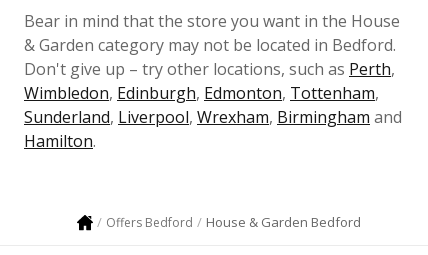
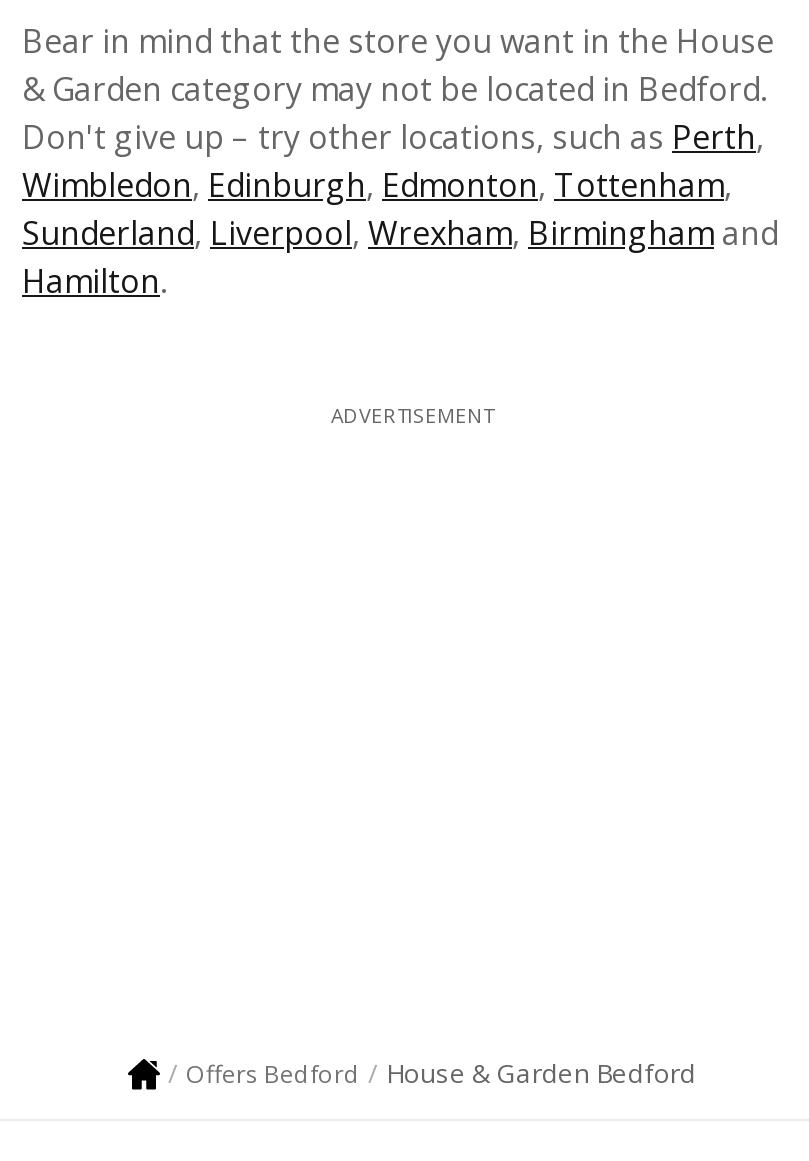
none -> [331,401,493,429] ADVERTISEMENT

